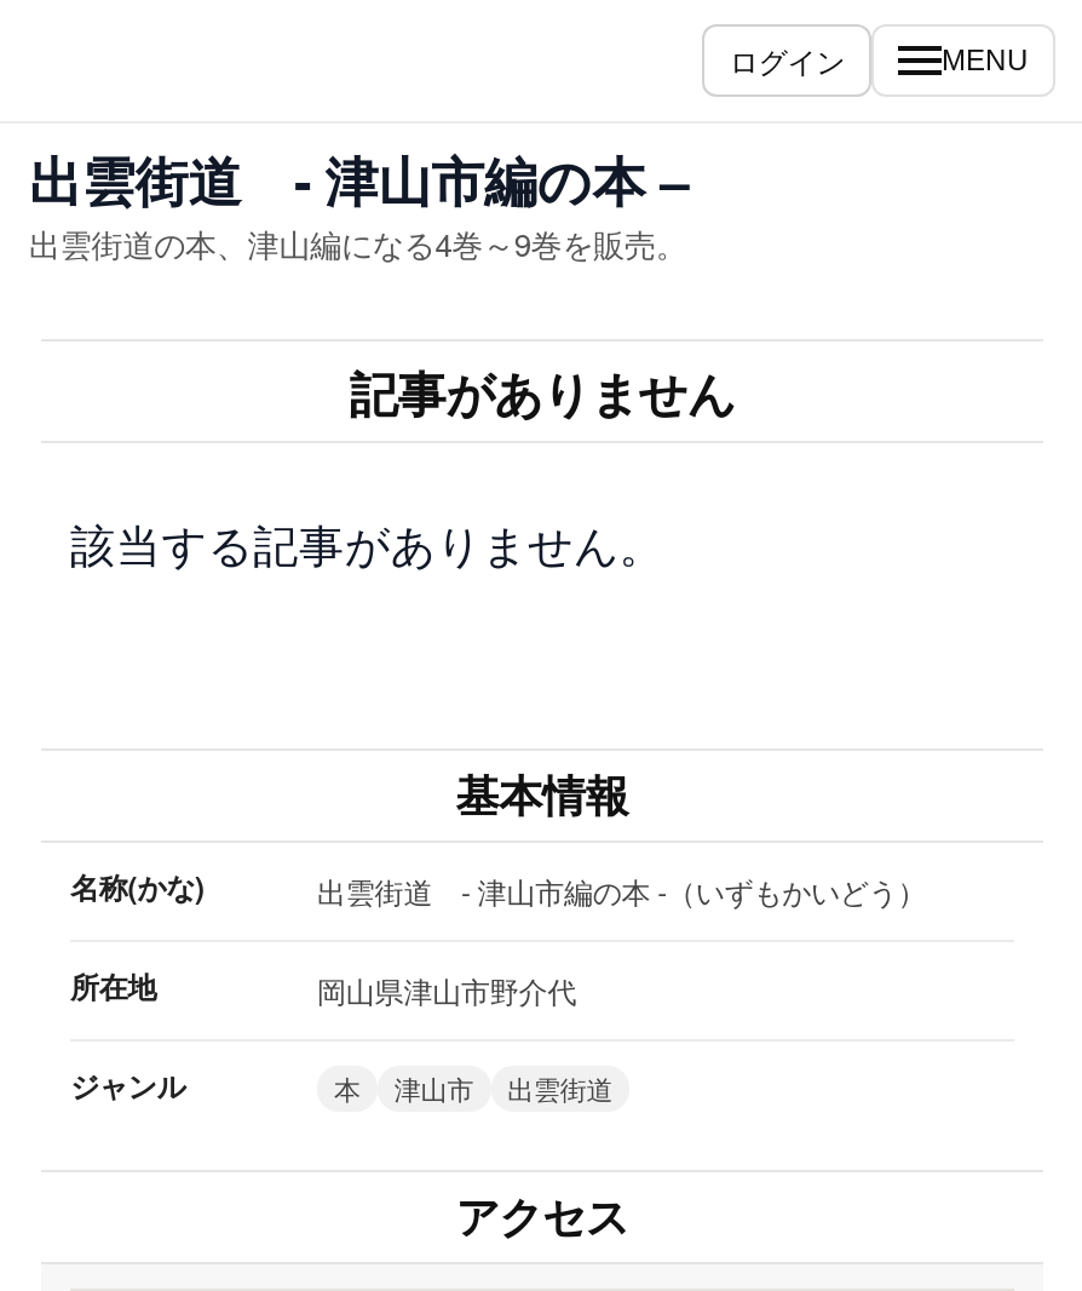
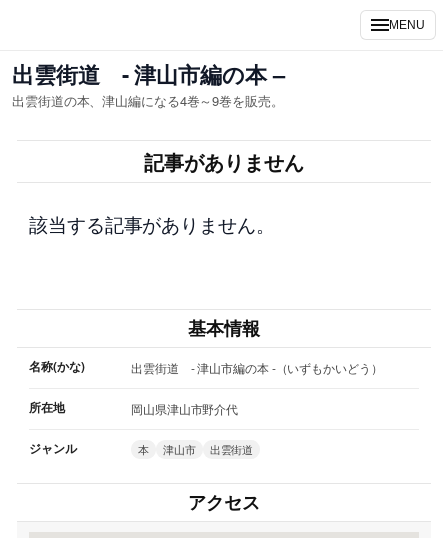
[730,39,845,80] ログイン -> none

